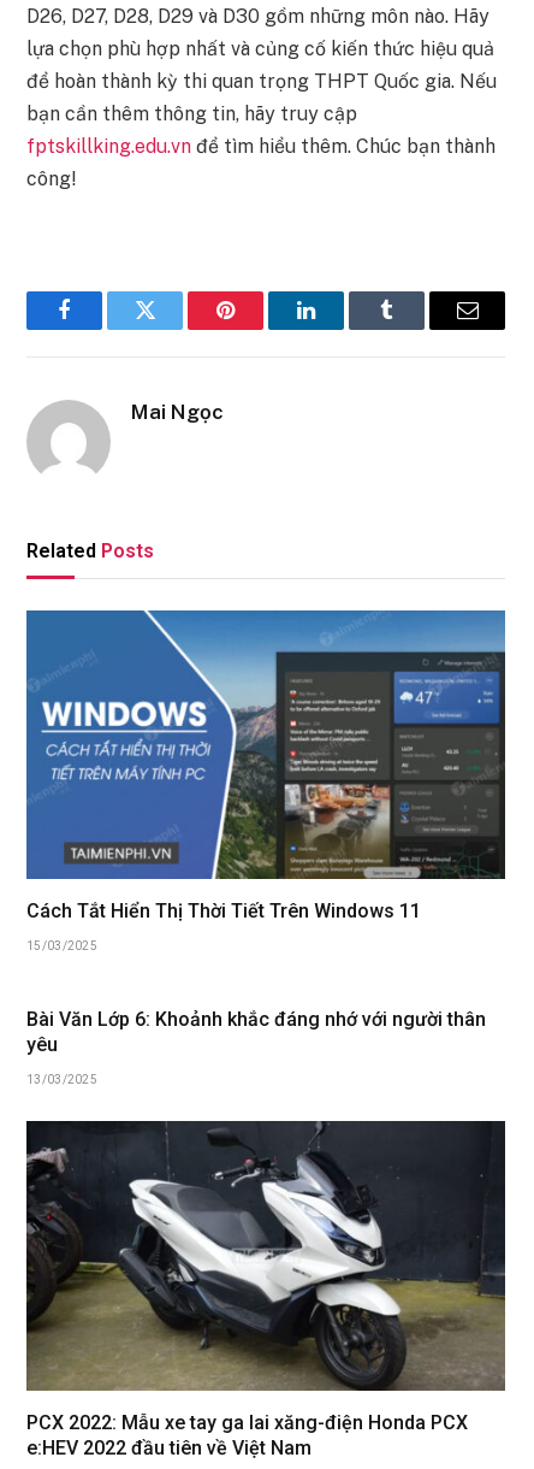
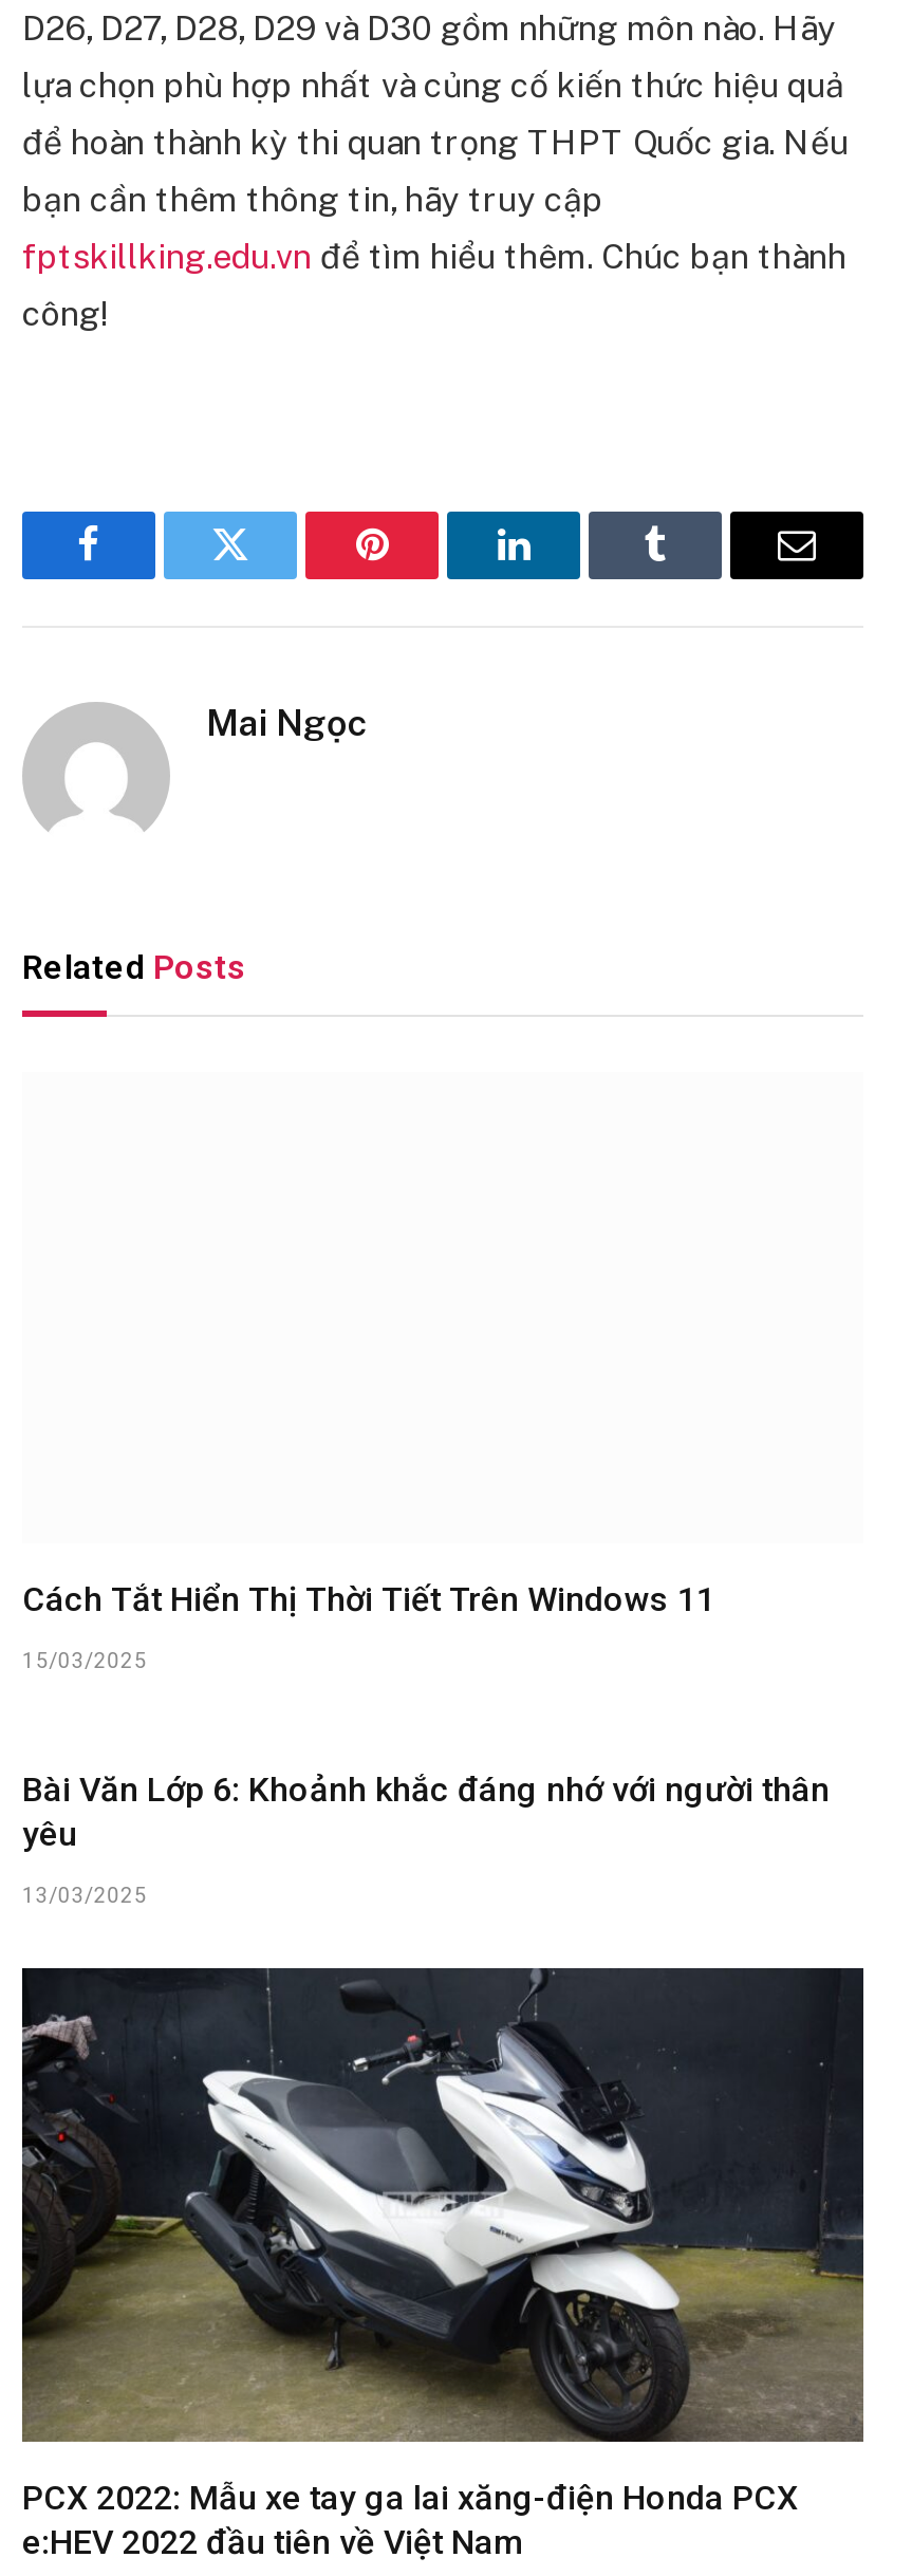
[25,609,506,880] [image] -> none

